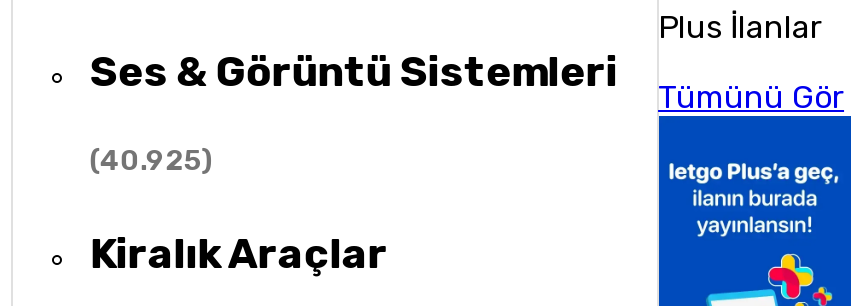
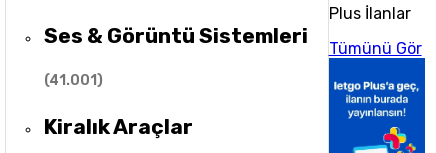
[90,145,214,179] (40.925) -> [44,72,103,89] (41.001)

